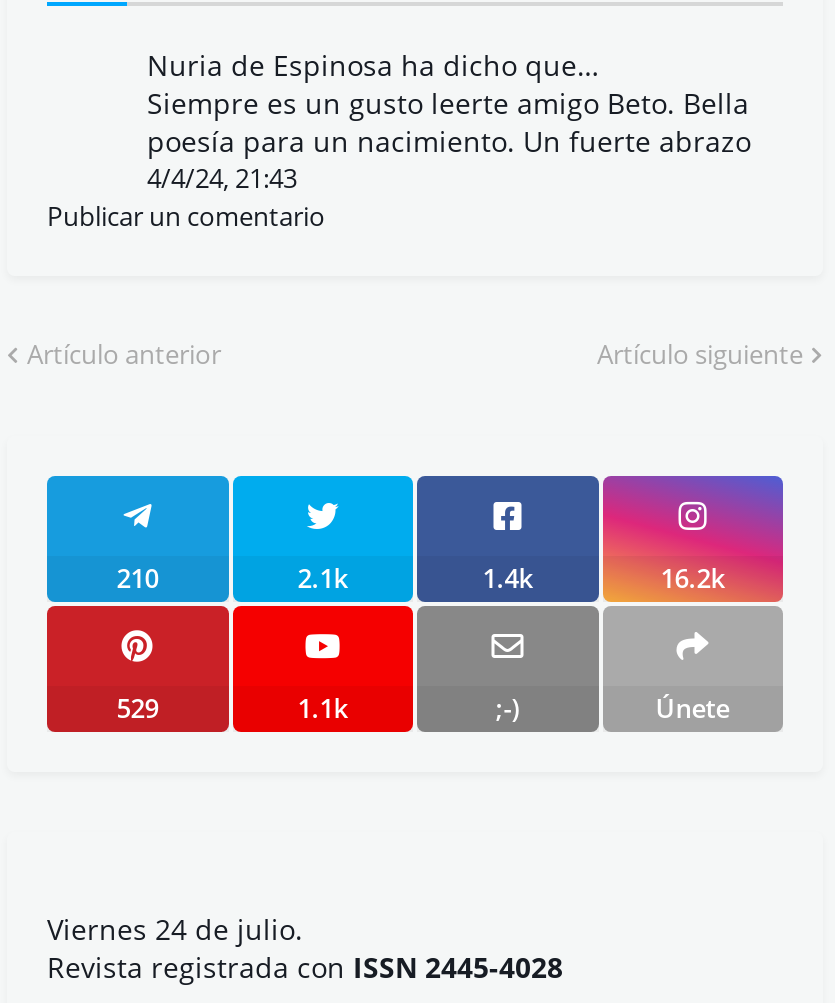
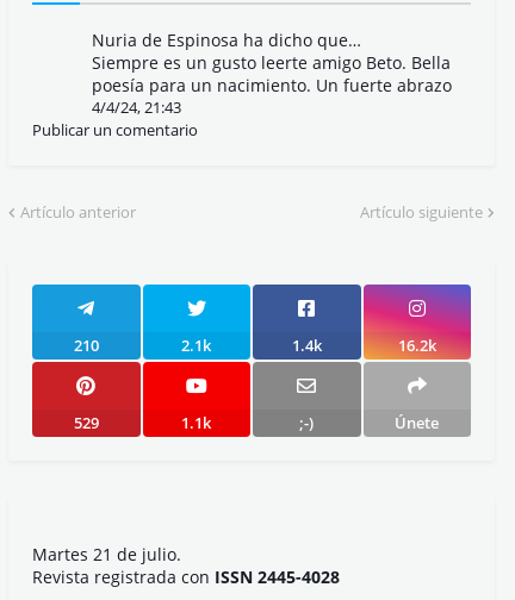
[47,910,303,948] Viernes 24 de julio. -> [32,543,181,565] Martes 21 de julio.

